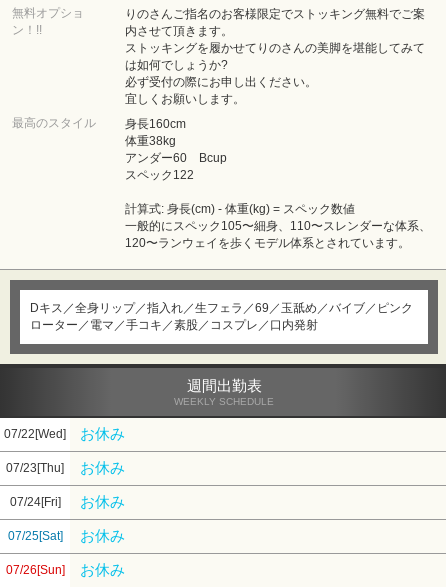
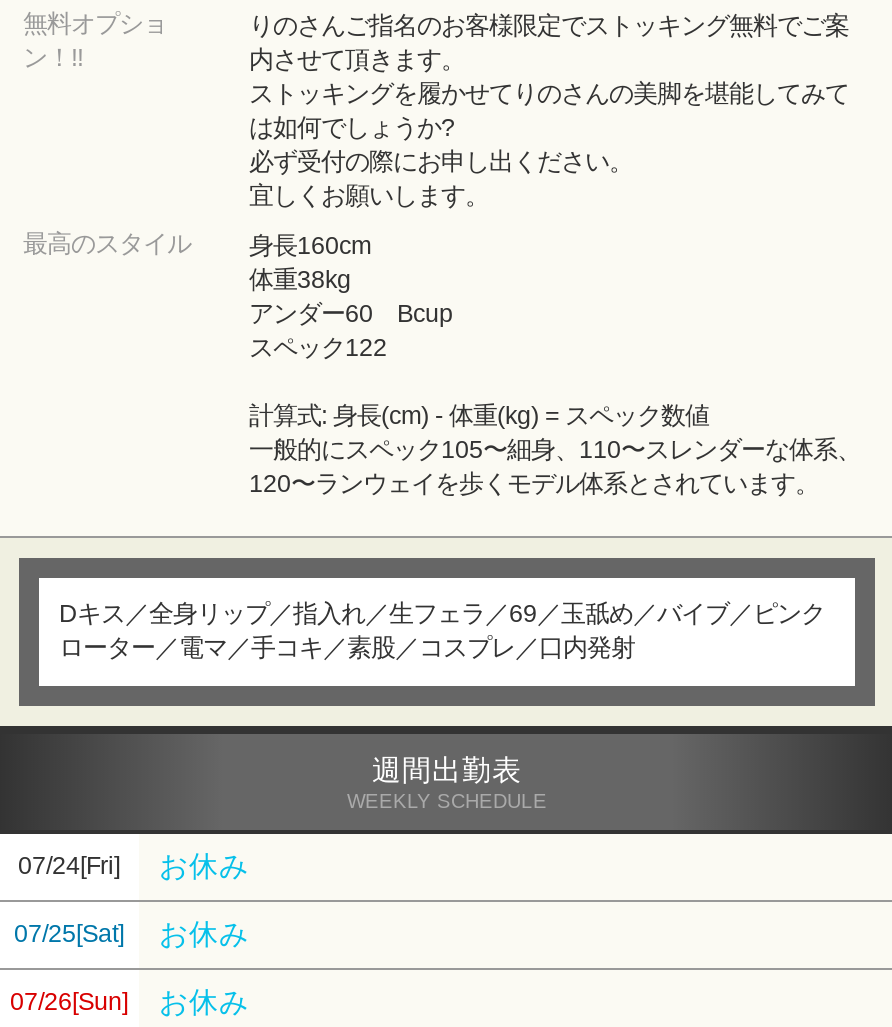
[4,426,125,476] 07/22[Wed] | お休み | 07/23[Thu] | お休み -> none

